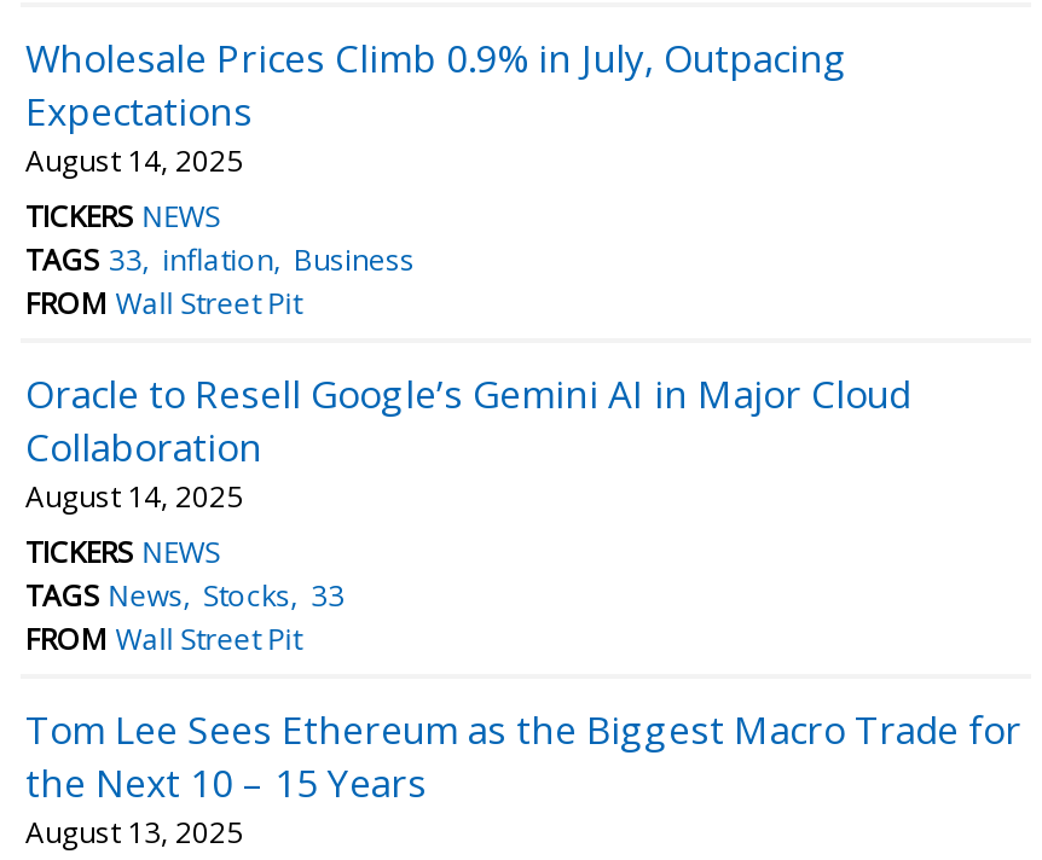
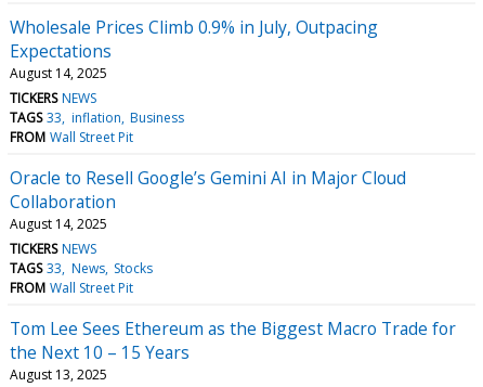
[25,575,344,616] TAGS News Stocks 33 -> [10,259,153,277] TAGS 33 News Stocks

